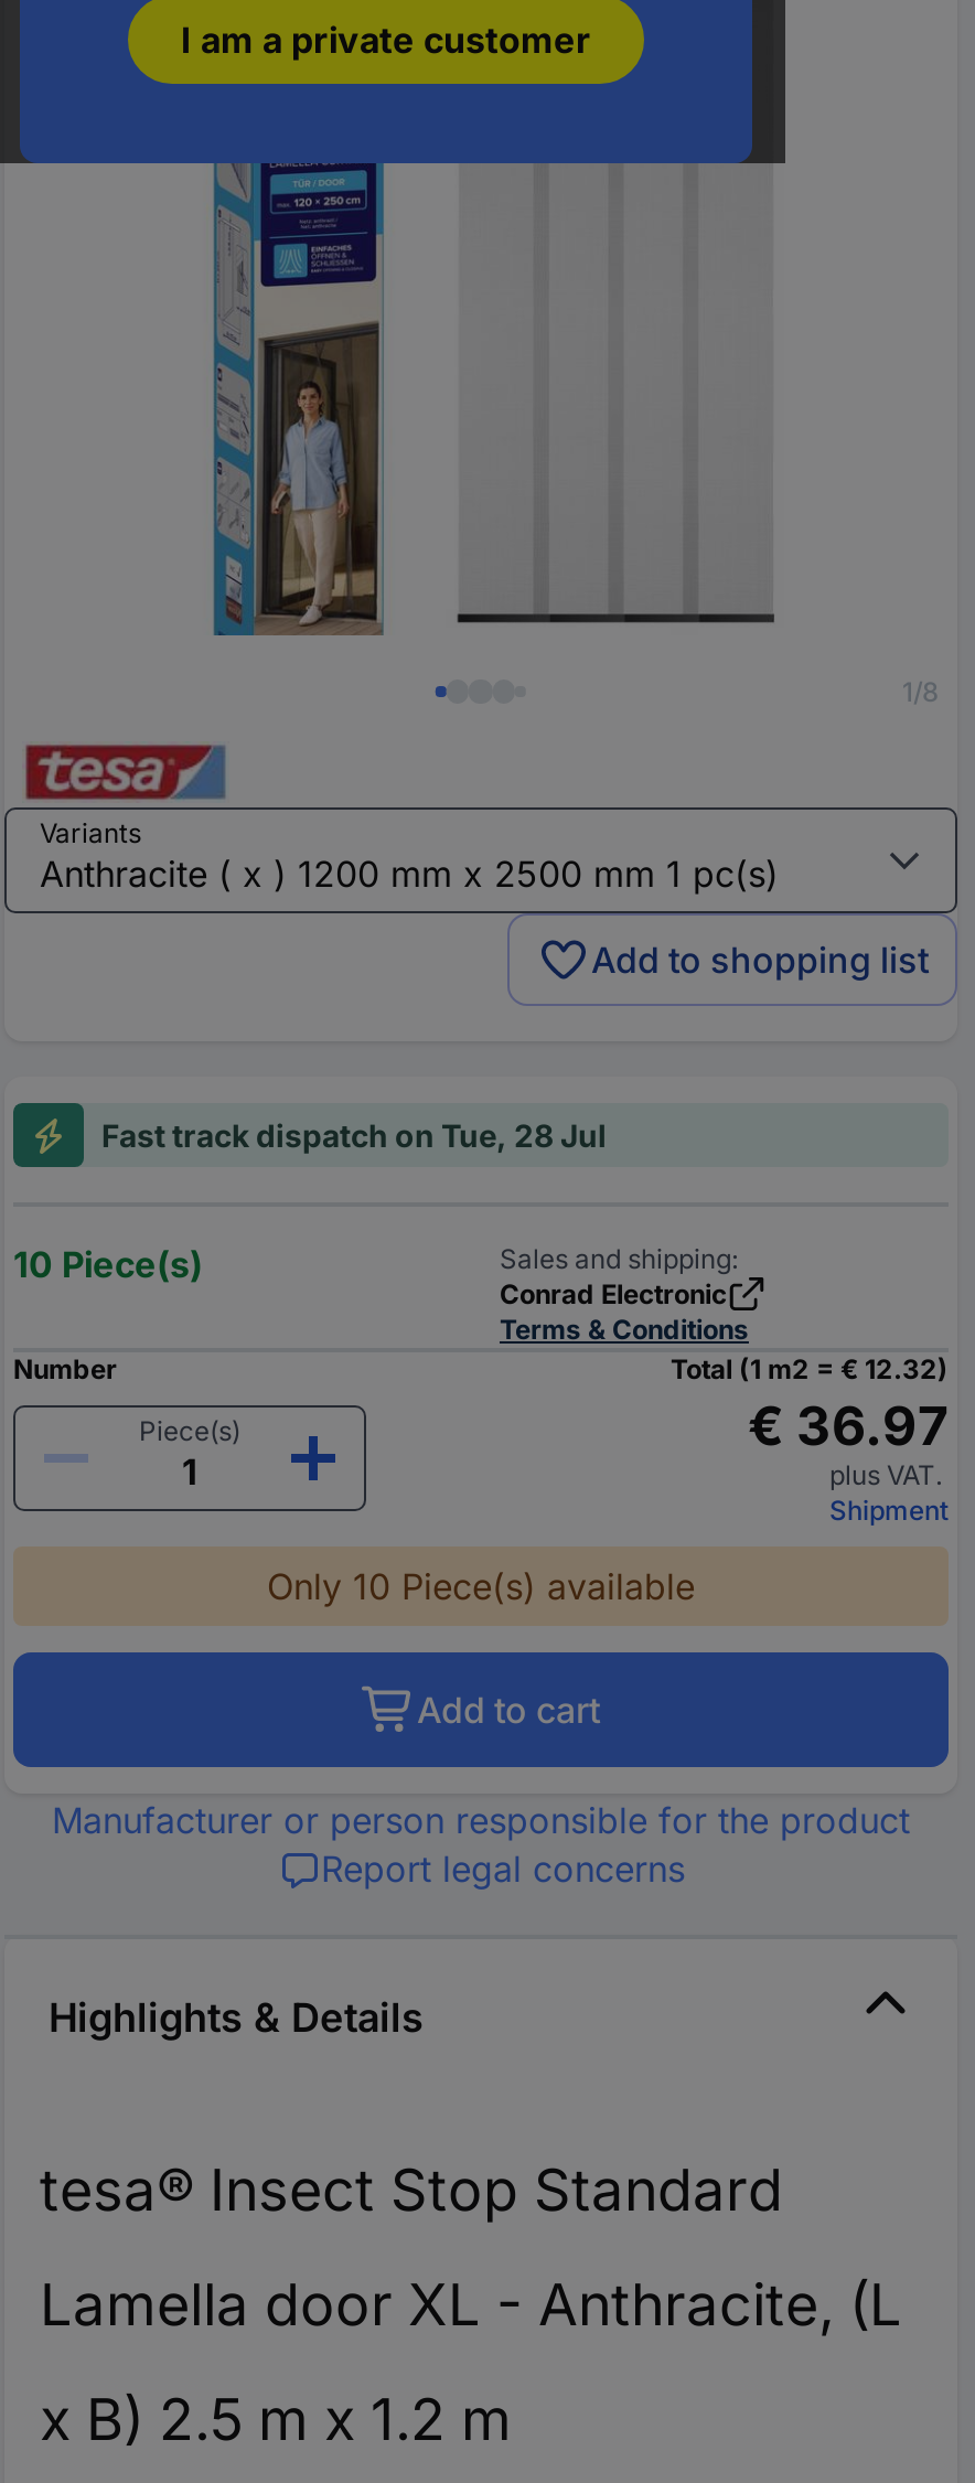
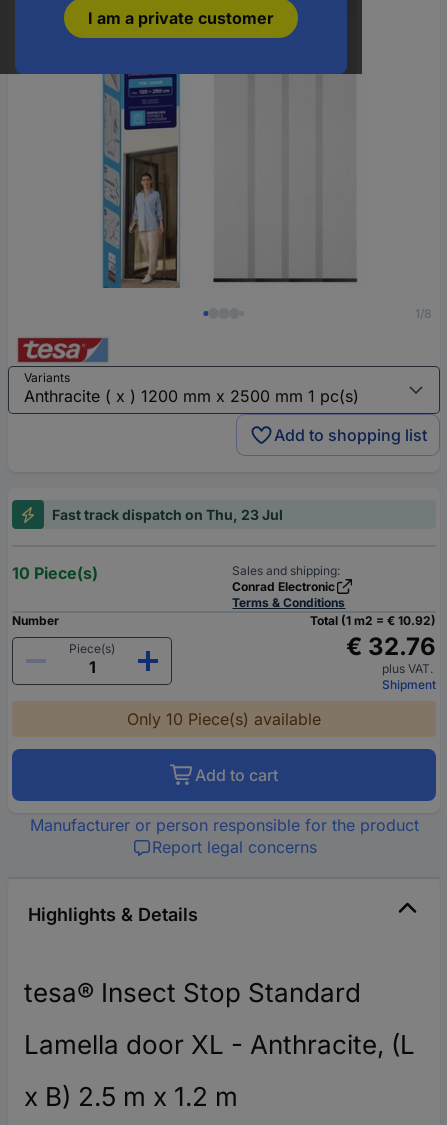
[101,1117,607,1154] Fast track dispatch on Tue, 28 Jul -> [52,506,283,523] Fast track dispatch on Thu, 23 Jul
[671,1353,949,1386] Total (1 m2 = € 12.32) -> [310,613,436,628] Total (1 m2 = € 10.92)
[748,1395,949,1459] € 36.97 -> [346,632,436,661] € 32.76

